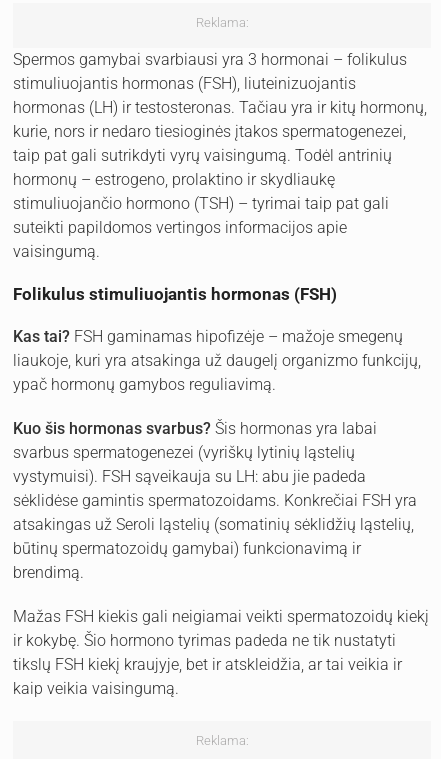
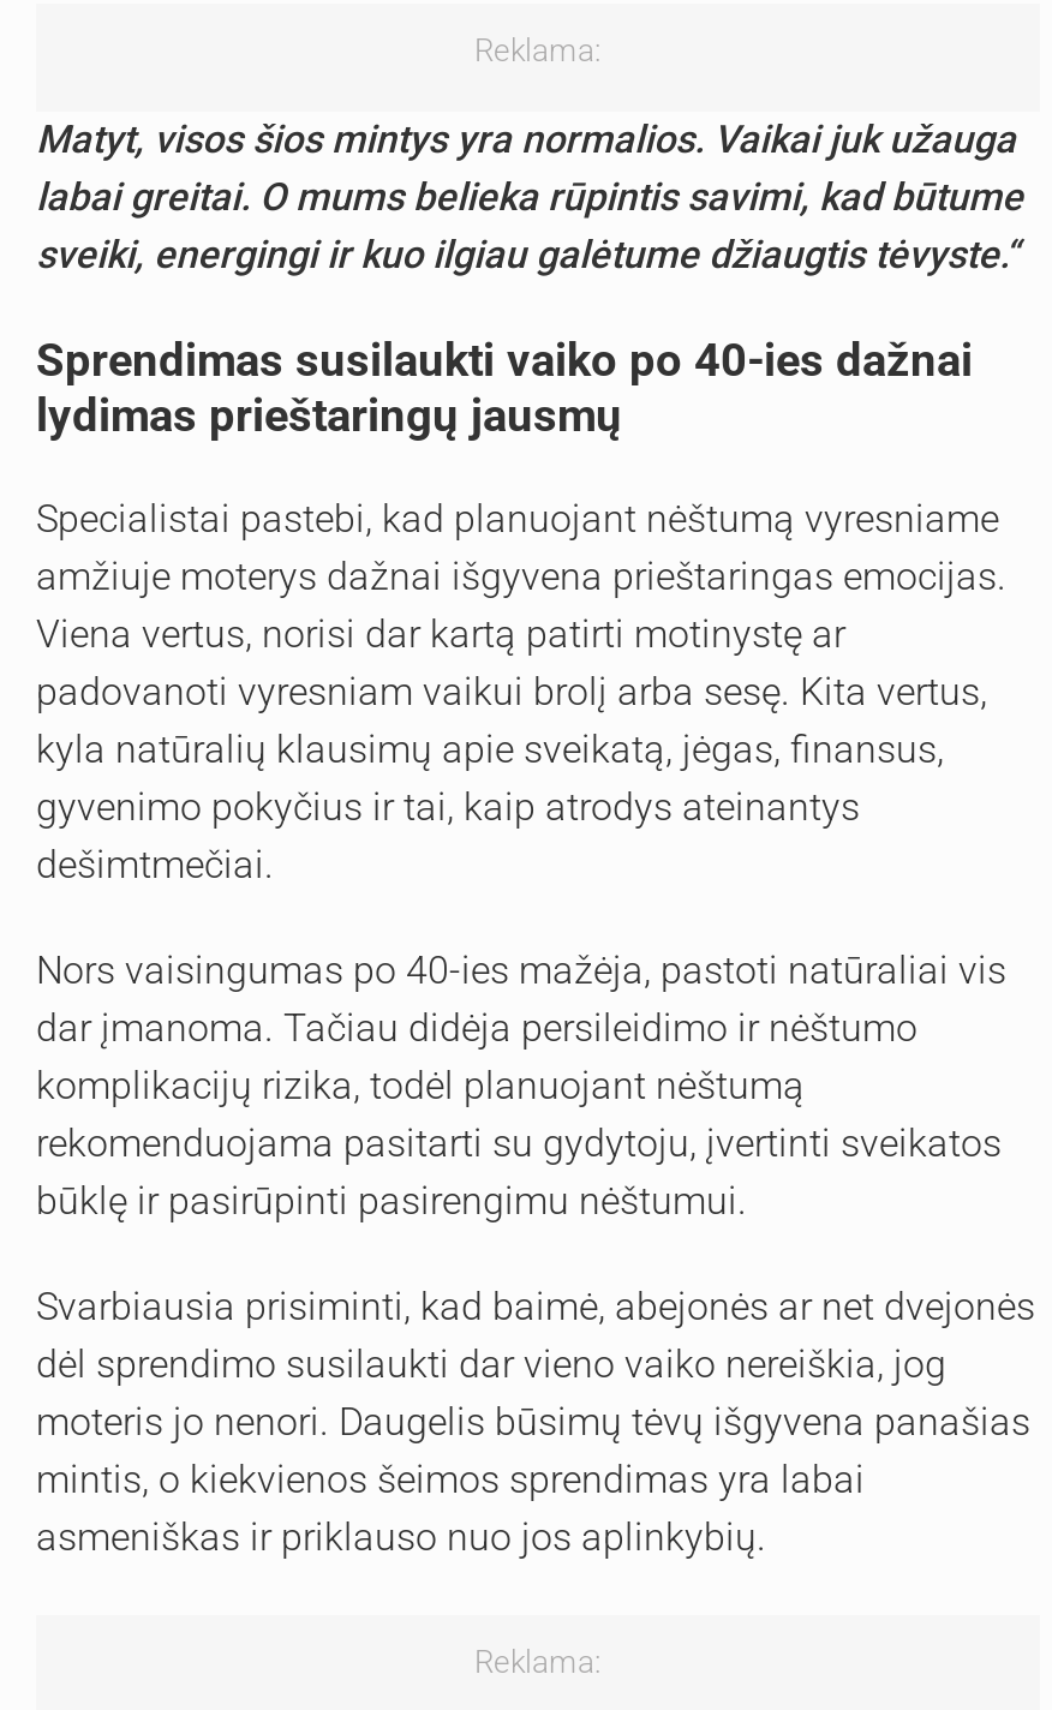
[13,50,427,261] Spermos gamybai svarbiausi yra 3 hormonai – folikulus | stimuliuojantis hormonas (FSH), liuteinizuojantis | hormonas (LH) ir testosteronas. Tačiau yra ir kitų hormonų, | kurie, nors ir nedaro tiesioginės įtakos spermatogenezei, | taip pat gali sutrikdyti vyrų vaisingumą. Todėl antrinių | hormonų – estrogeno, prolaktino ir skydliaukę | stimuliuojančio hormono (TSH) – tyrimai taip pat gali | suteikti papildomos vertingos informacijos apie | vaisingumą. -> [36,117,1023,278] Matyt, visos šios mintys yra normalios. Vaikai juk užauga | labai greitai. O mums belieka rūpintis savimi, kad būtume | sveiki, energingi ir kuo ilgiau galėtume džiaugtis tėvyste.“
[13,284,337,304] Folikulus stimuliuojantis hormonas (FSH) -> [36,333,973,444] Sprendimas susilaukti vaiko po 40-ies dažnai | lydimas prieštaringų jausmų
[13,327,421,394] Kas tai? FSH gaminamas hipofizėje – mažoje smegenų | liaukoje, kuri yra atsakinga už daugelį organizmo funkcijų, | ypač hormonų gamybos reguliavimą. -> [36,497,1006,888] Specialistai pastebi, kad planuojant nėštumą vyresniame | amžiuje moterys dažnai išgyvena prieštaringas emocijas. | Viena vertus, norisi dar kartą patirti motinystę ar | padovanoti vyresniam vaikui brolį arba sesę. Kita vertus, | kyla natūralių klausimų apie sveikatą, jėgas, finansus, | gyvenimo pokyčius ir tai, kaip atrodys ateinantys | dešimtmečiai.
[13,419,417,582] Kuo šis hormonas svarbus? Šis hormonas yra labai | svarbus spermatogenezei (vyriškų lytinių ląstelių | vystymuisi). FSH sąveikauja su LH: abu jie padeda | sėklidėse gamintis spermatozoidams. Konkrečiai FSH yra | atsakingas už Seroli ląstelių (somatinių sėklidžių ląstelių, | būtinų spermatozoidų gamybai) funkcionavimą ir | brendimą. -> [36,948,1006,1224] Nors vaisingumas po 40-ies mažėja, pastoti natūraliai vis | dar įmanoma. Tačiau didėja persileidimo ir nėštumo | komplikacijų rizika, todėl planuojant nėštumą | rekomenduojama pasitarti su gydytoju, įvertinti sveikatos | būklę ir pasirūpinti pasirengimu nėštumui.
[13,607,429,698] Mažas FSH kiekis gali neigiamai veikti spermatozoidų kiekį | ir kokybę. Šio hormono tyrimas padeda ne tik nustatyti | tikslų FSH kiekį kraujyje, bet ir atskleidžia, ar tai veikia ir | kaip veikia vaisingumą. -> [36,1284,1035,1561] Svarbiausia prisiminti, kad baimė, abejonės ar net dvejonės | dėl sprendimo susilaukti dar vieno vaiko nereiškia, jog | moteris jo nenori. Daugelis būsimų tėvų išgyvena panašias | mintis, o kiekvienos šeimos sprendimas yra labai | asmeniškas ir priklauso nuo jos aplinkybių.

